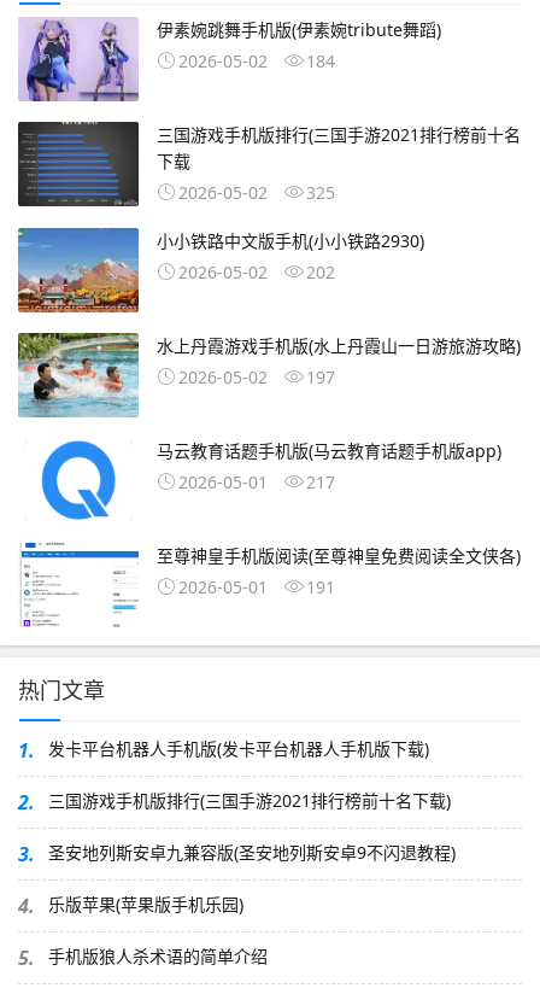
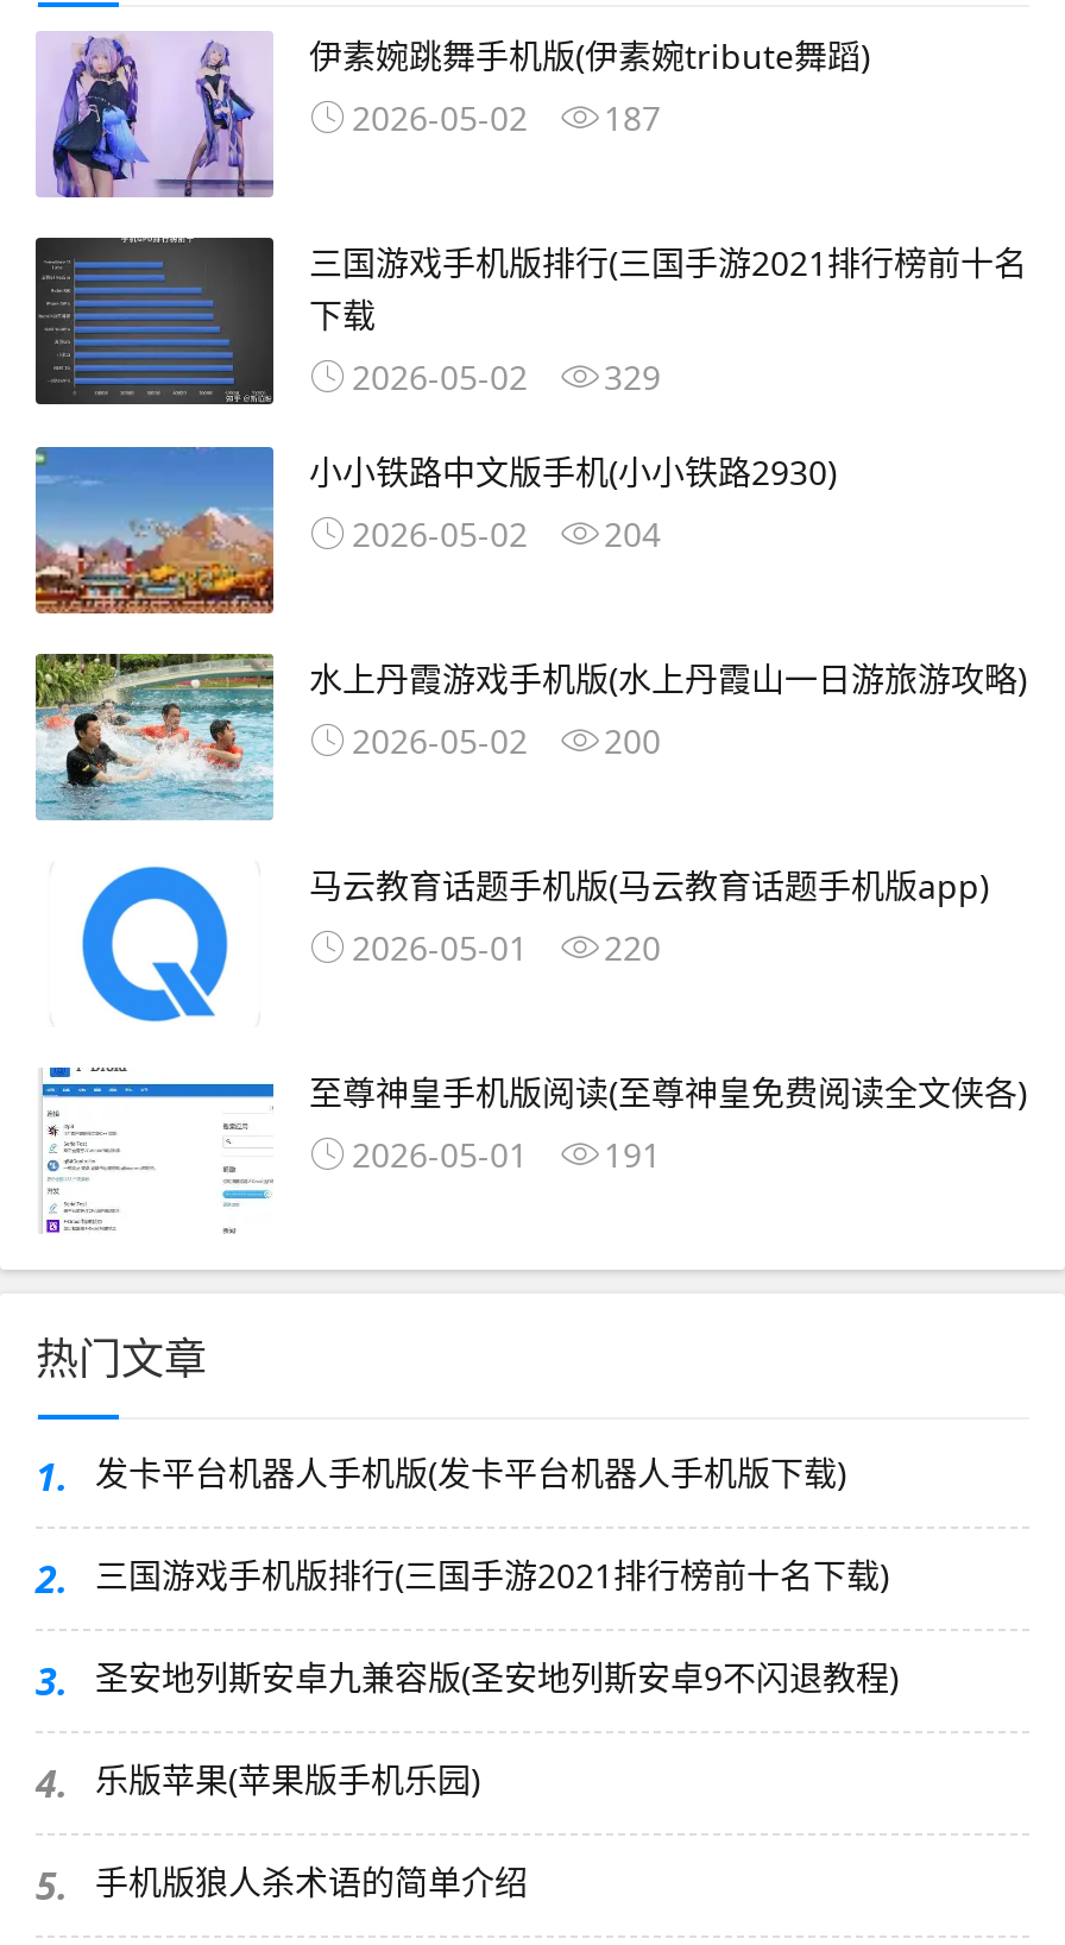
[178,49,335,72] 2026-05-02 184 -> [352,95,661,140] 2026-05-02 187
[178,181,335,204] 2026-05-02 325 -> [352,354,661,399] 2026-05-02 329
[178,261,335,284] 2026-05-02 202 -> [352,512,661,558] 2026-05-02 204
[178,366,335,389] 2026-05-02 197 -> [352,719,661,764] 2026-05-02 200
[178,470,335,493] 2026-05-01 217 -> [352,925,661,970] 2026-05-01 220

